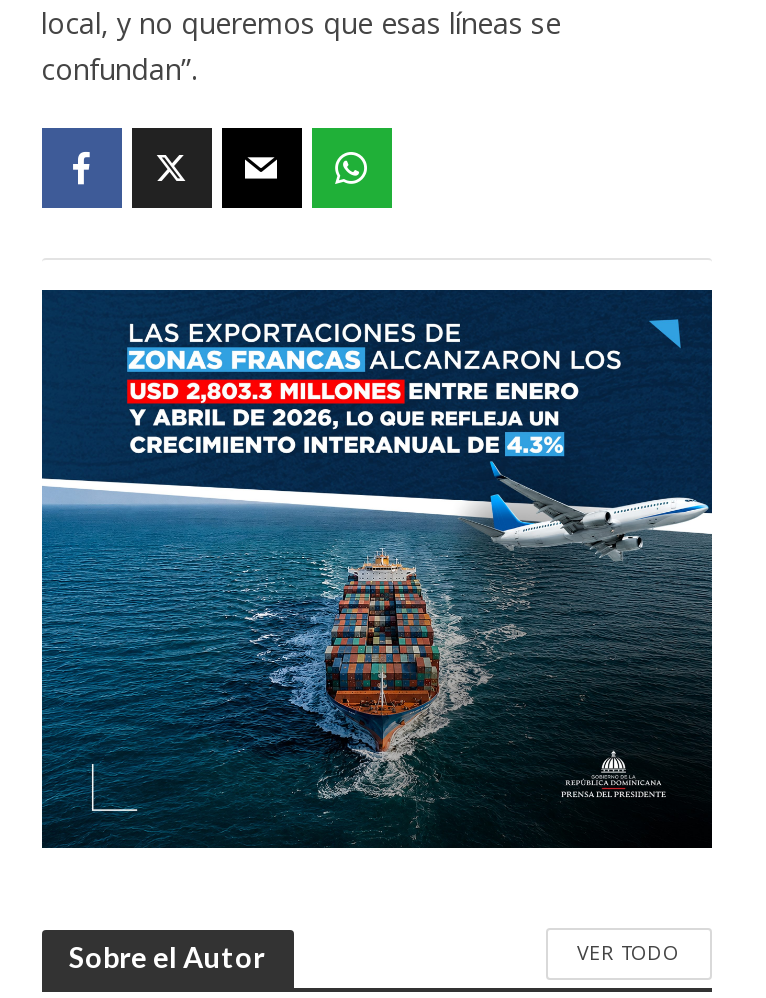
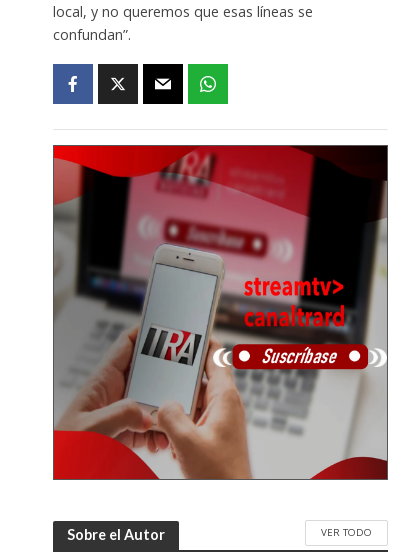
[40,288,712,850] [image] -> [52,144,389,481] [image]

